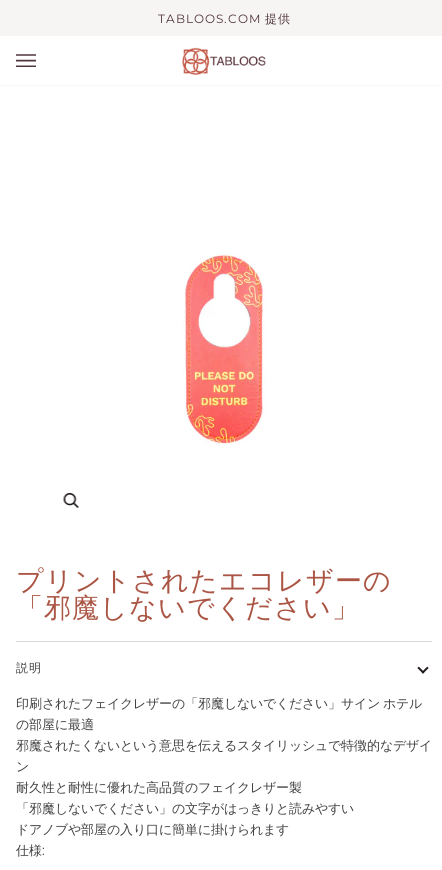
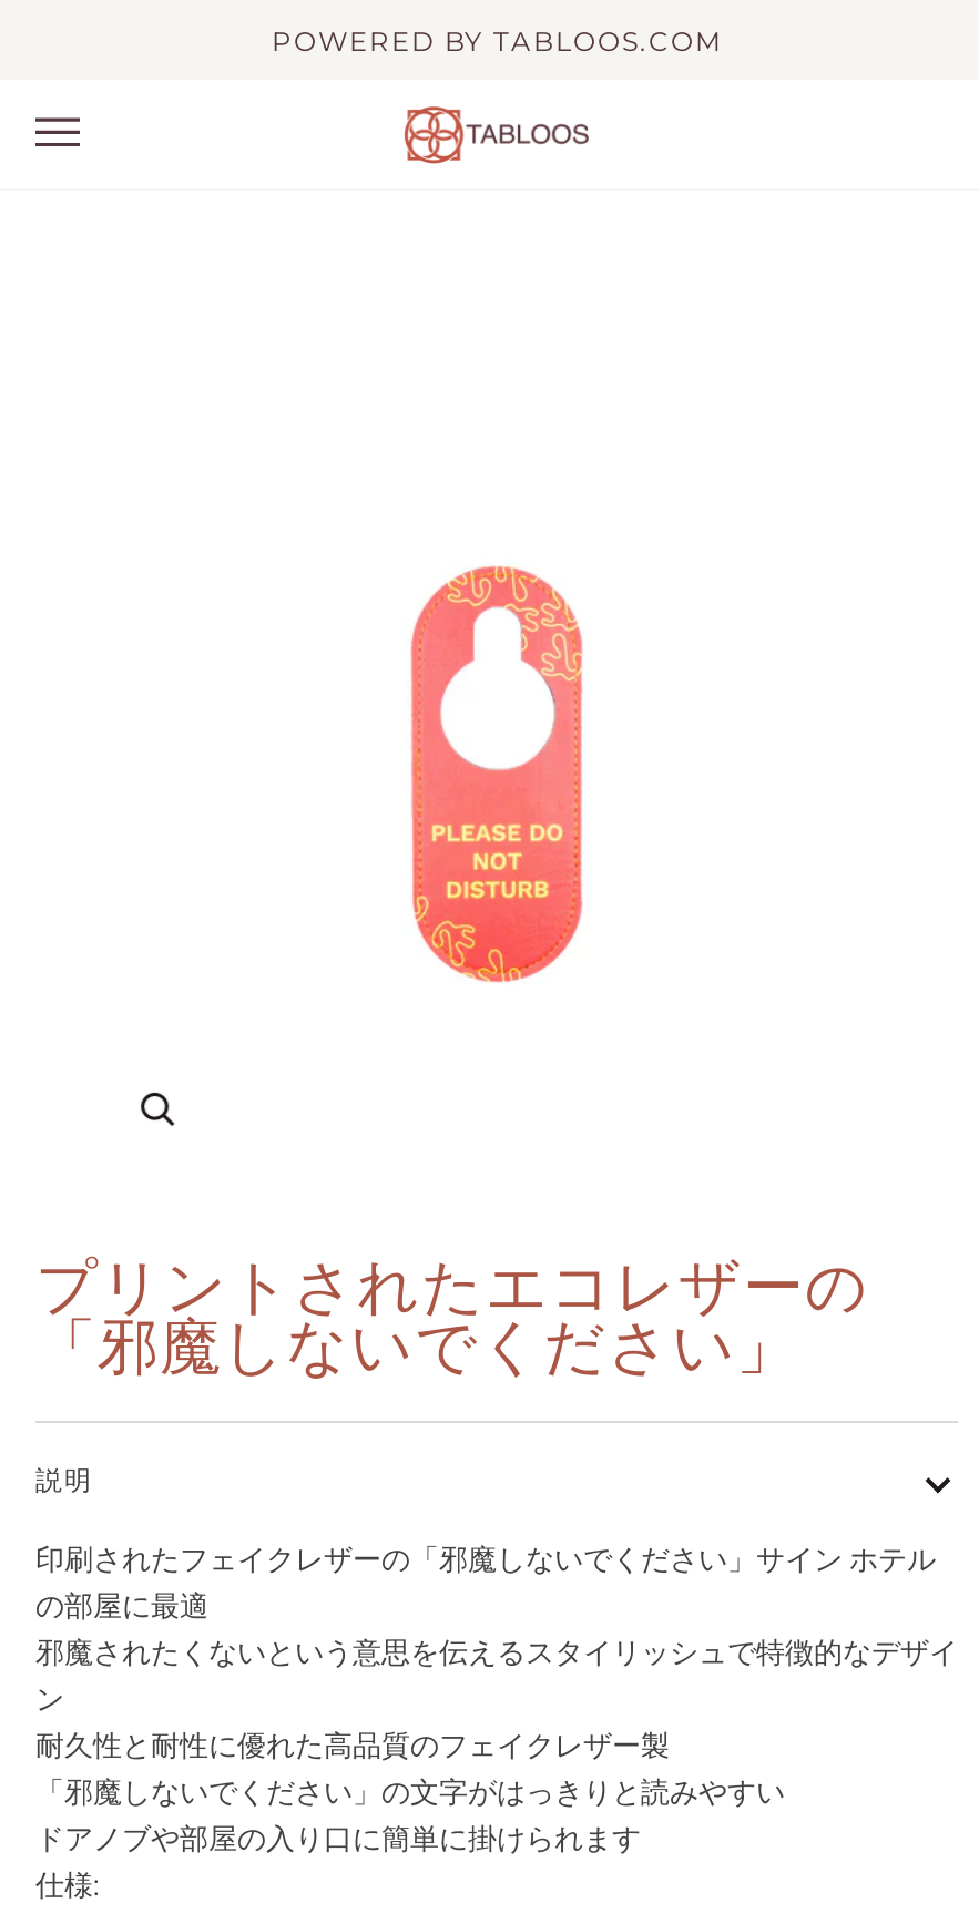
[157,10,290,25] TABLOOS.COM 提供 -> [272,23,722,57] POWERED BY TABLOOS.COM

